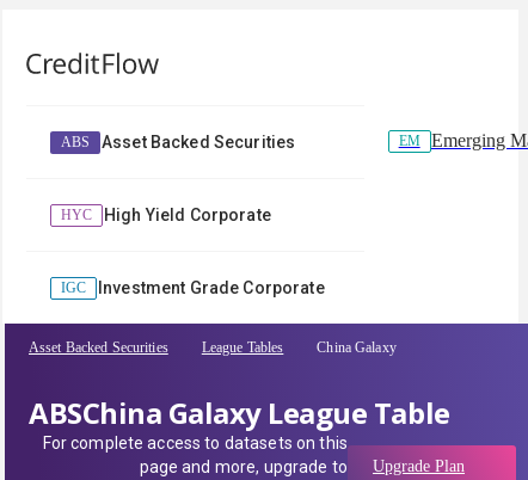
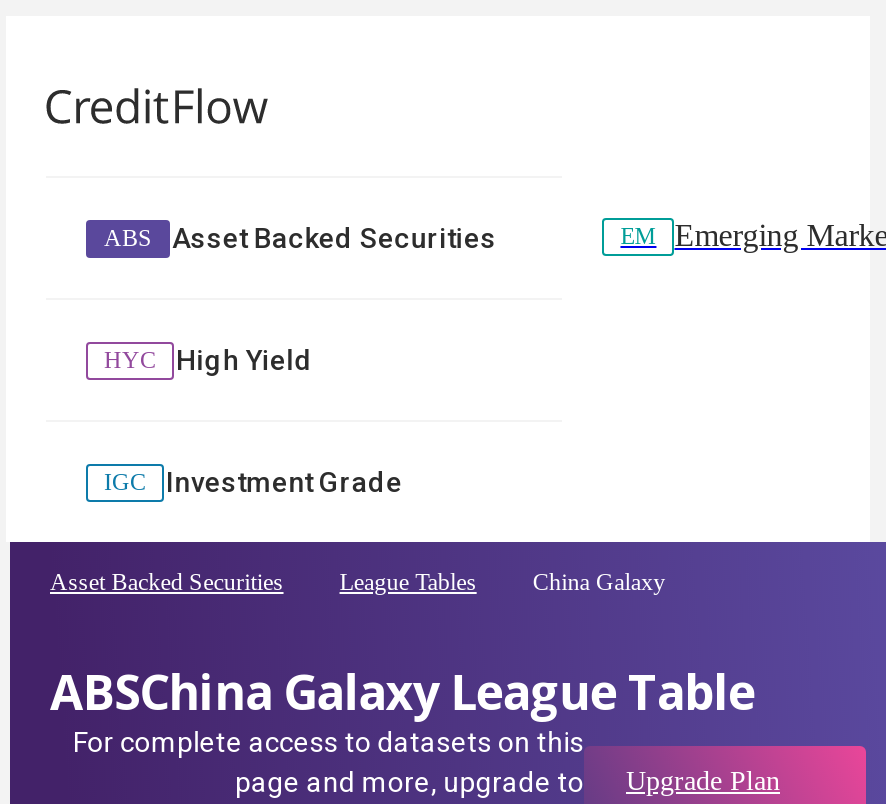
[104,205,271,224] High Yield Corporate -> [176,344,313,376] High Yield
[98,278,324,297] Investment Grade Corporate -> [166,466,402,498] Investment Grade

